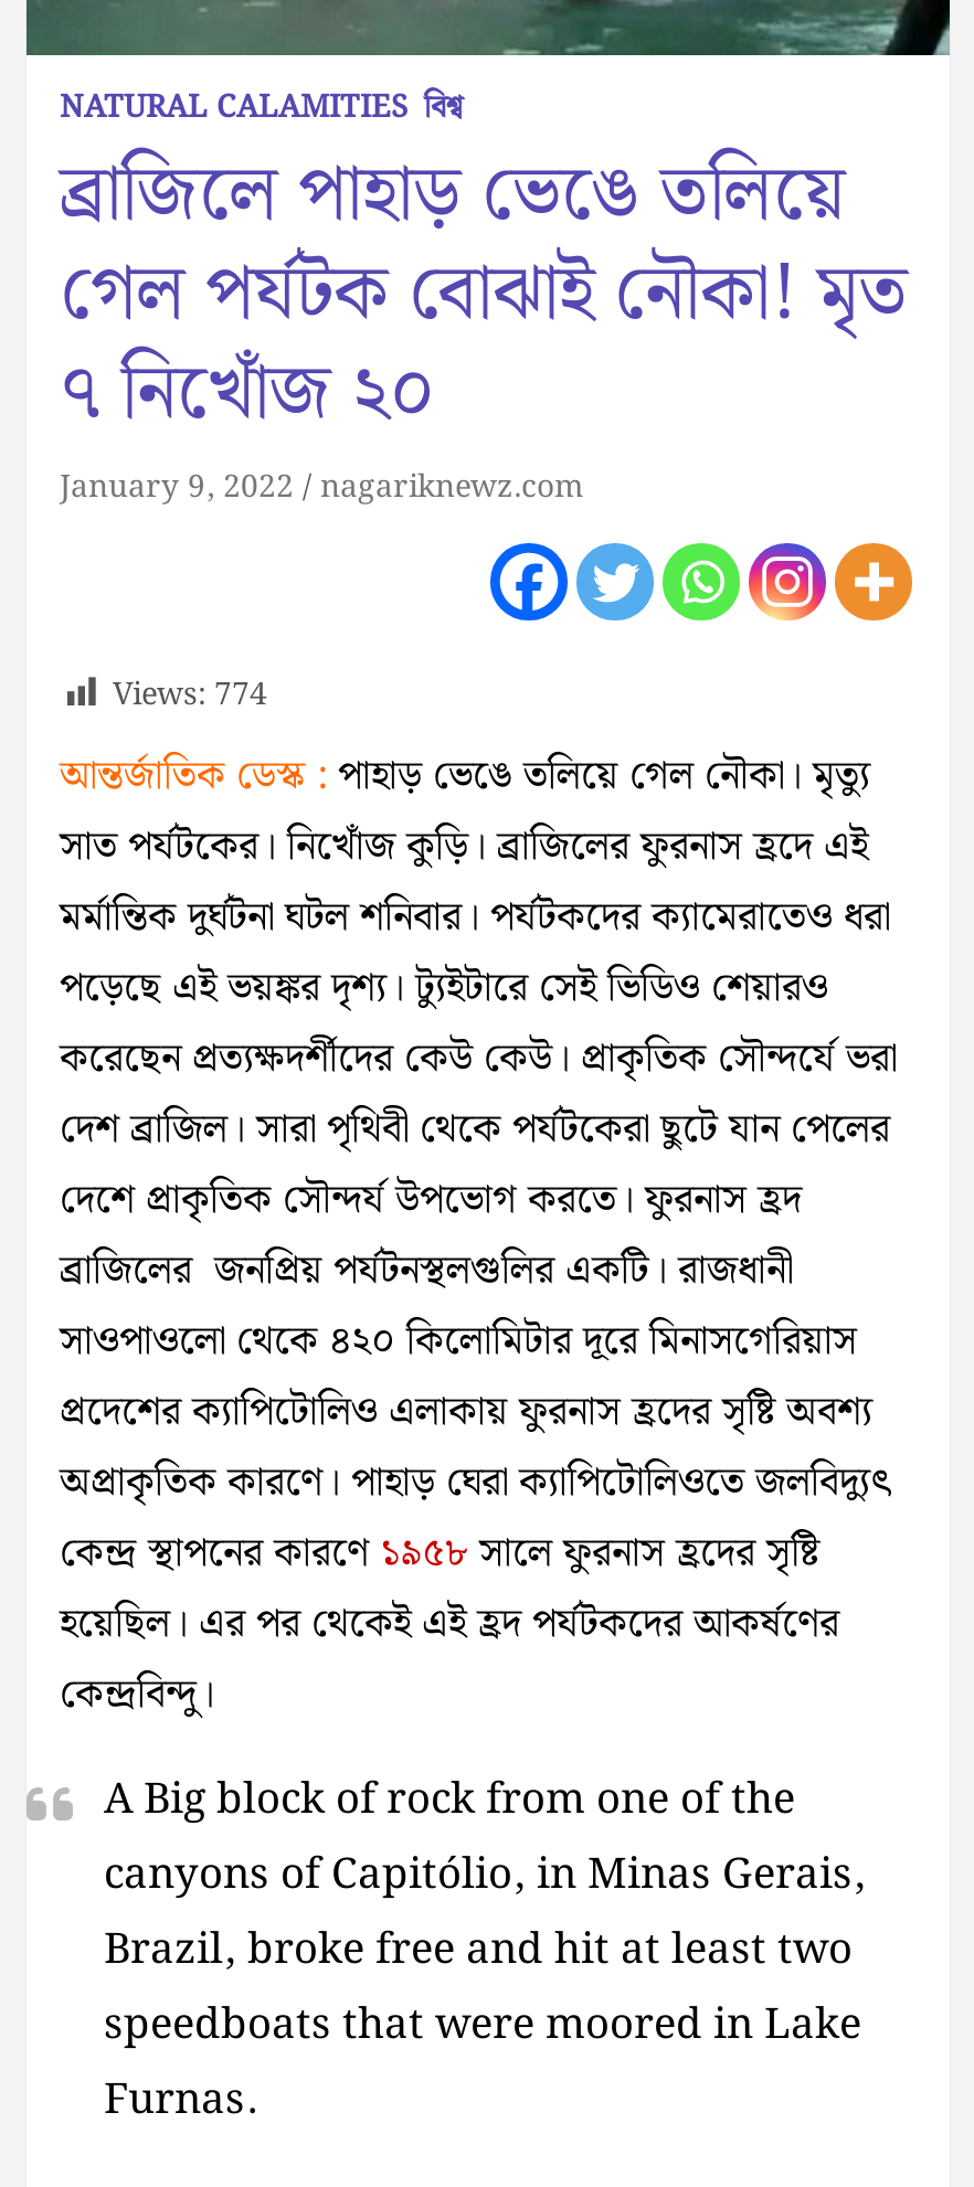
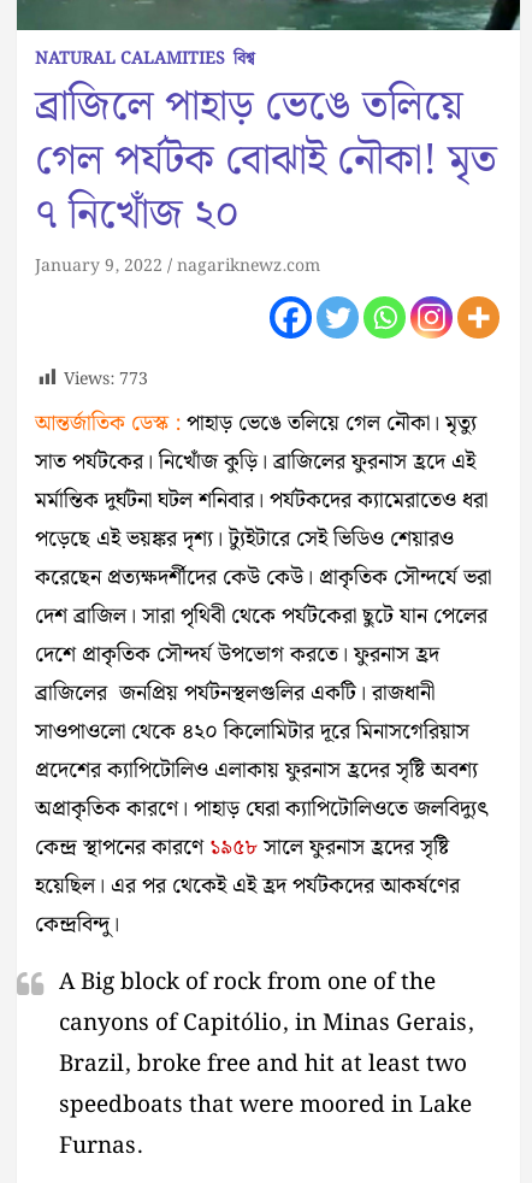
[113,671,267,720] Views: 774 -> [64,366,148,393] Views: 773

